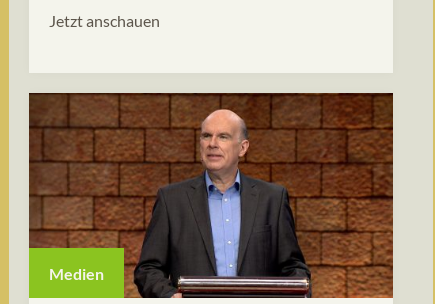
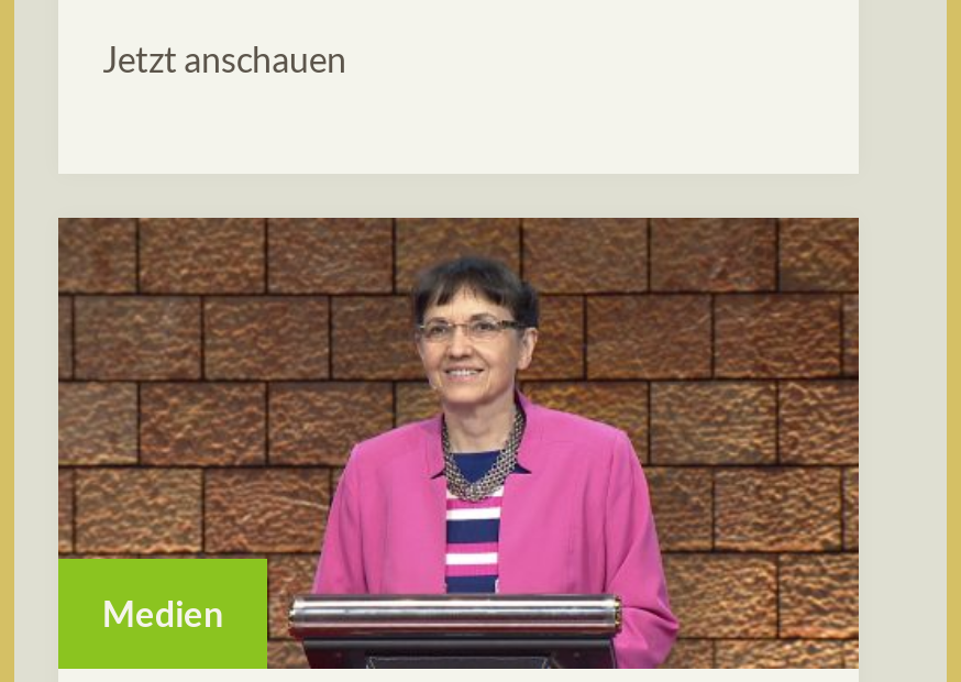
[29,94,393,299] [image] -> [58,216,859,671] [image]

